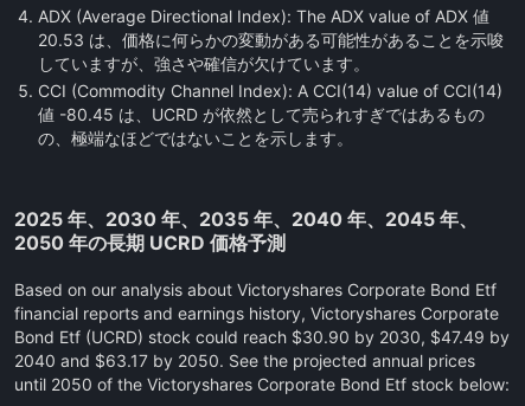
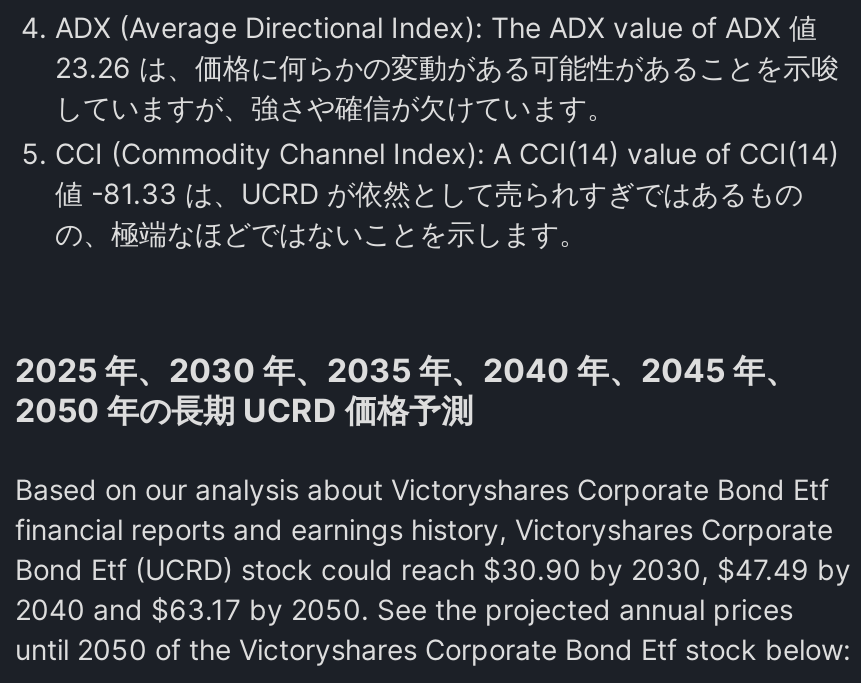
[38,29,504,49] 20.53 は、価格に何らかの変動がある可能性があることを示唆 -> [55,49,839,83] 23.26 は、価格に何らかの変動がある可能性があることを示唆
[38,104,485,124] 値 -80.45 は、UCRD が依然として売られすぎではあるもの -> [55,175,803,209] 値 -81.33 は、UCRD が依然として売られすぎではあるもの

